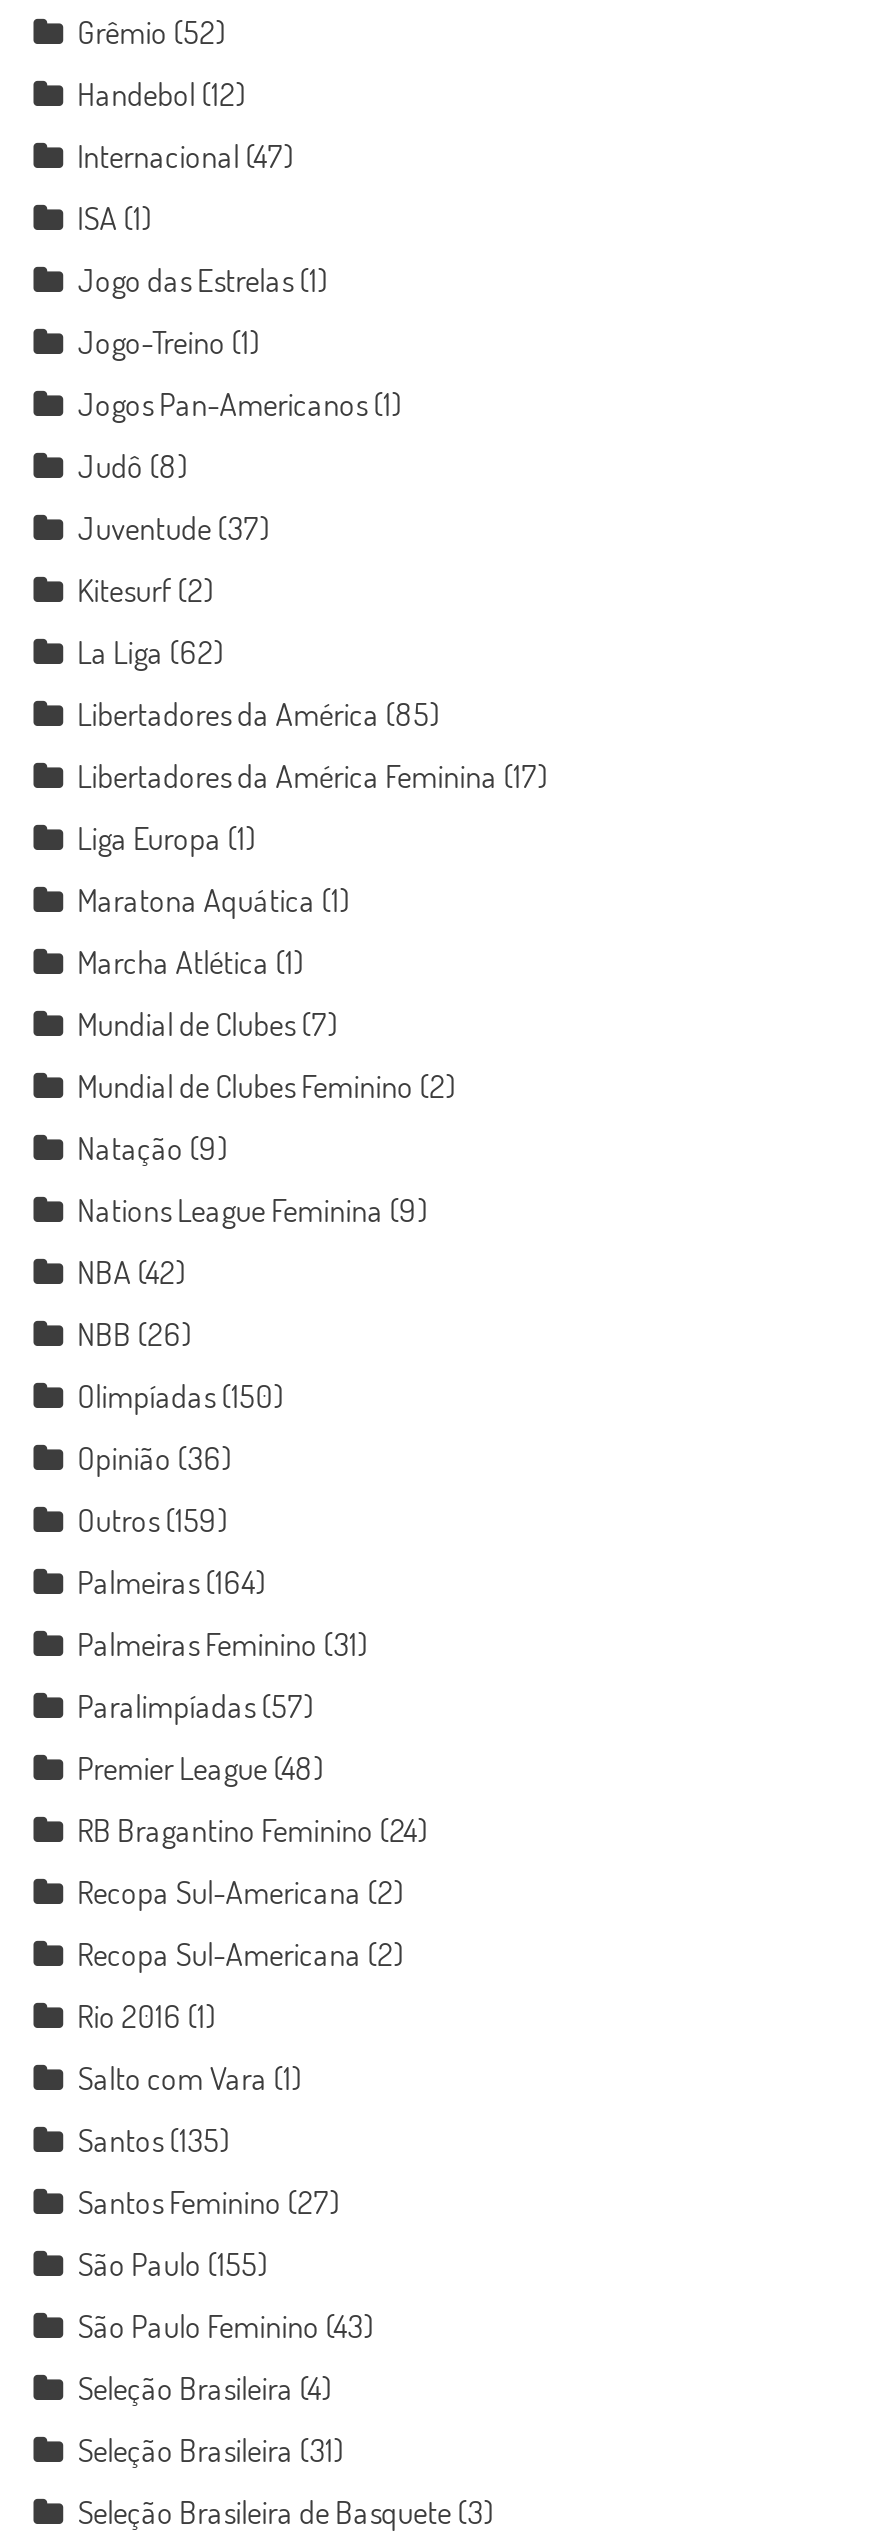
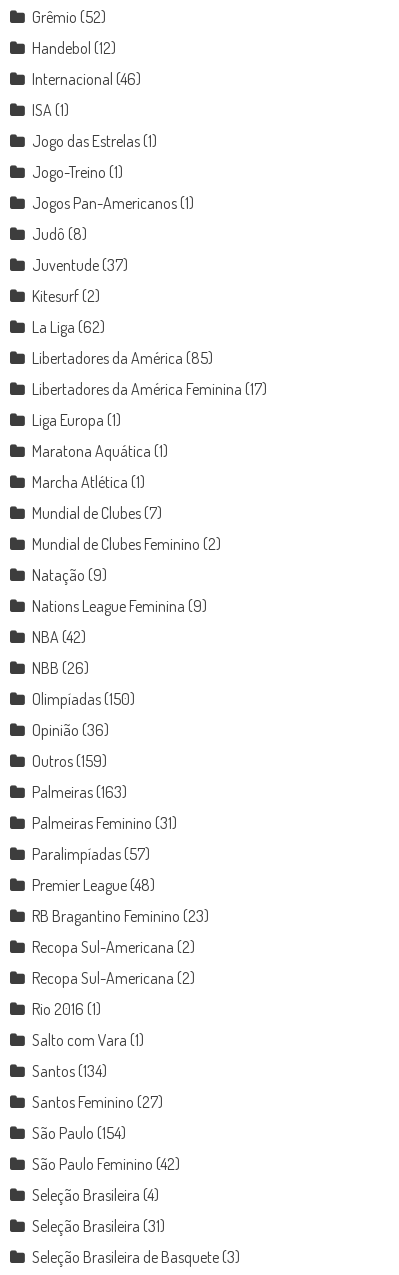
[77,136,293,176] Internacional (47) -> [32,69,141,89] Internacional (46)
[77,1562,265,1602] Palmeiras (164) -> [32,782,127,802] Palmeiras (163)
[77,1810,427,1850] RB Bragantino Feminino (24) -> [32,906,209,926] RB Bragantino Feminino (23)
[77,2120,229,2160] Santos (135) -> [32,1061,107,1081] Santos (134)
[77,2244,267,2284] São Paulo (155) -> [32,1123,126,1143] São Paulo (154)
[77,2306,373,2346] São Paulo Feminino (43) -> [32,1154,180,1174] São Paulo Feminino (42)

